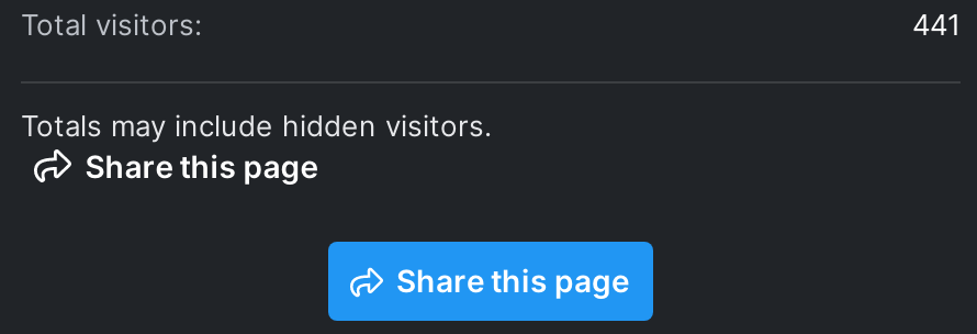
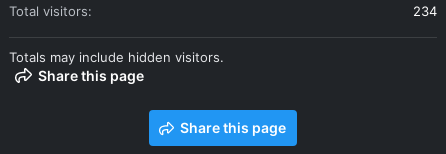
[912,7,961,42] 441 -> [413,3,437,19] 234

